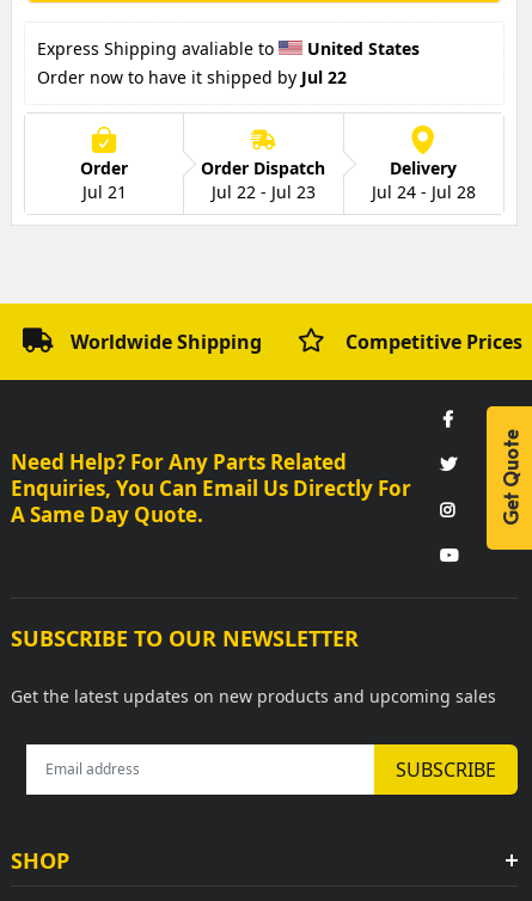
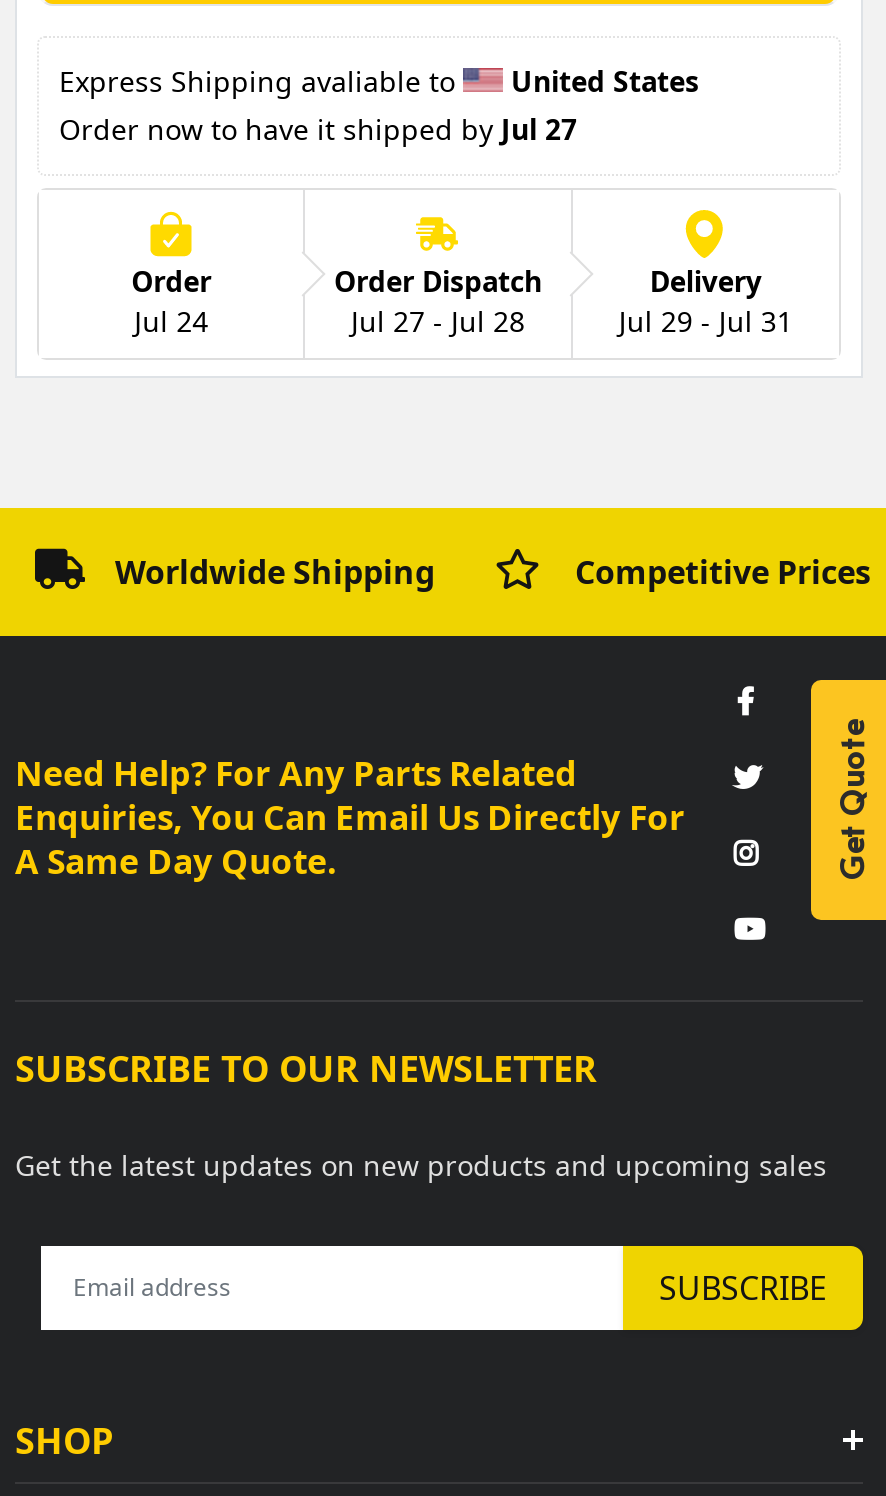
[37,65,347,88] Order now to have it shipped by Jul 22 -> [59,110,577,148] Order now to have it shipped by Jul 27
[82,180,126,203] Jul 21 -> [134,302,208,340] Jul 24
[212,180,316,203] Jul 22 - Jul 23 -> [351,302,525,340] Jul 27 - Jul 28
[372,180,476,203] Jul 24 - Jul 28 -> [619,302,793,340] Jul 29 - Jul 31

